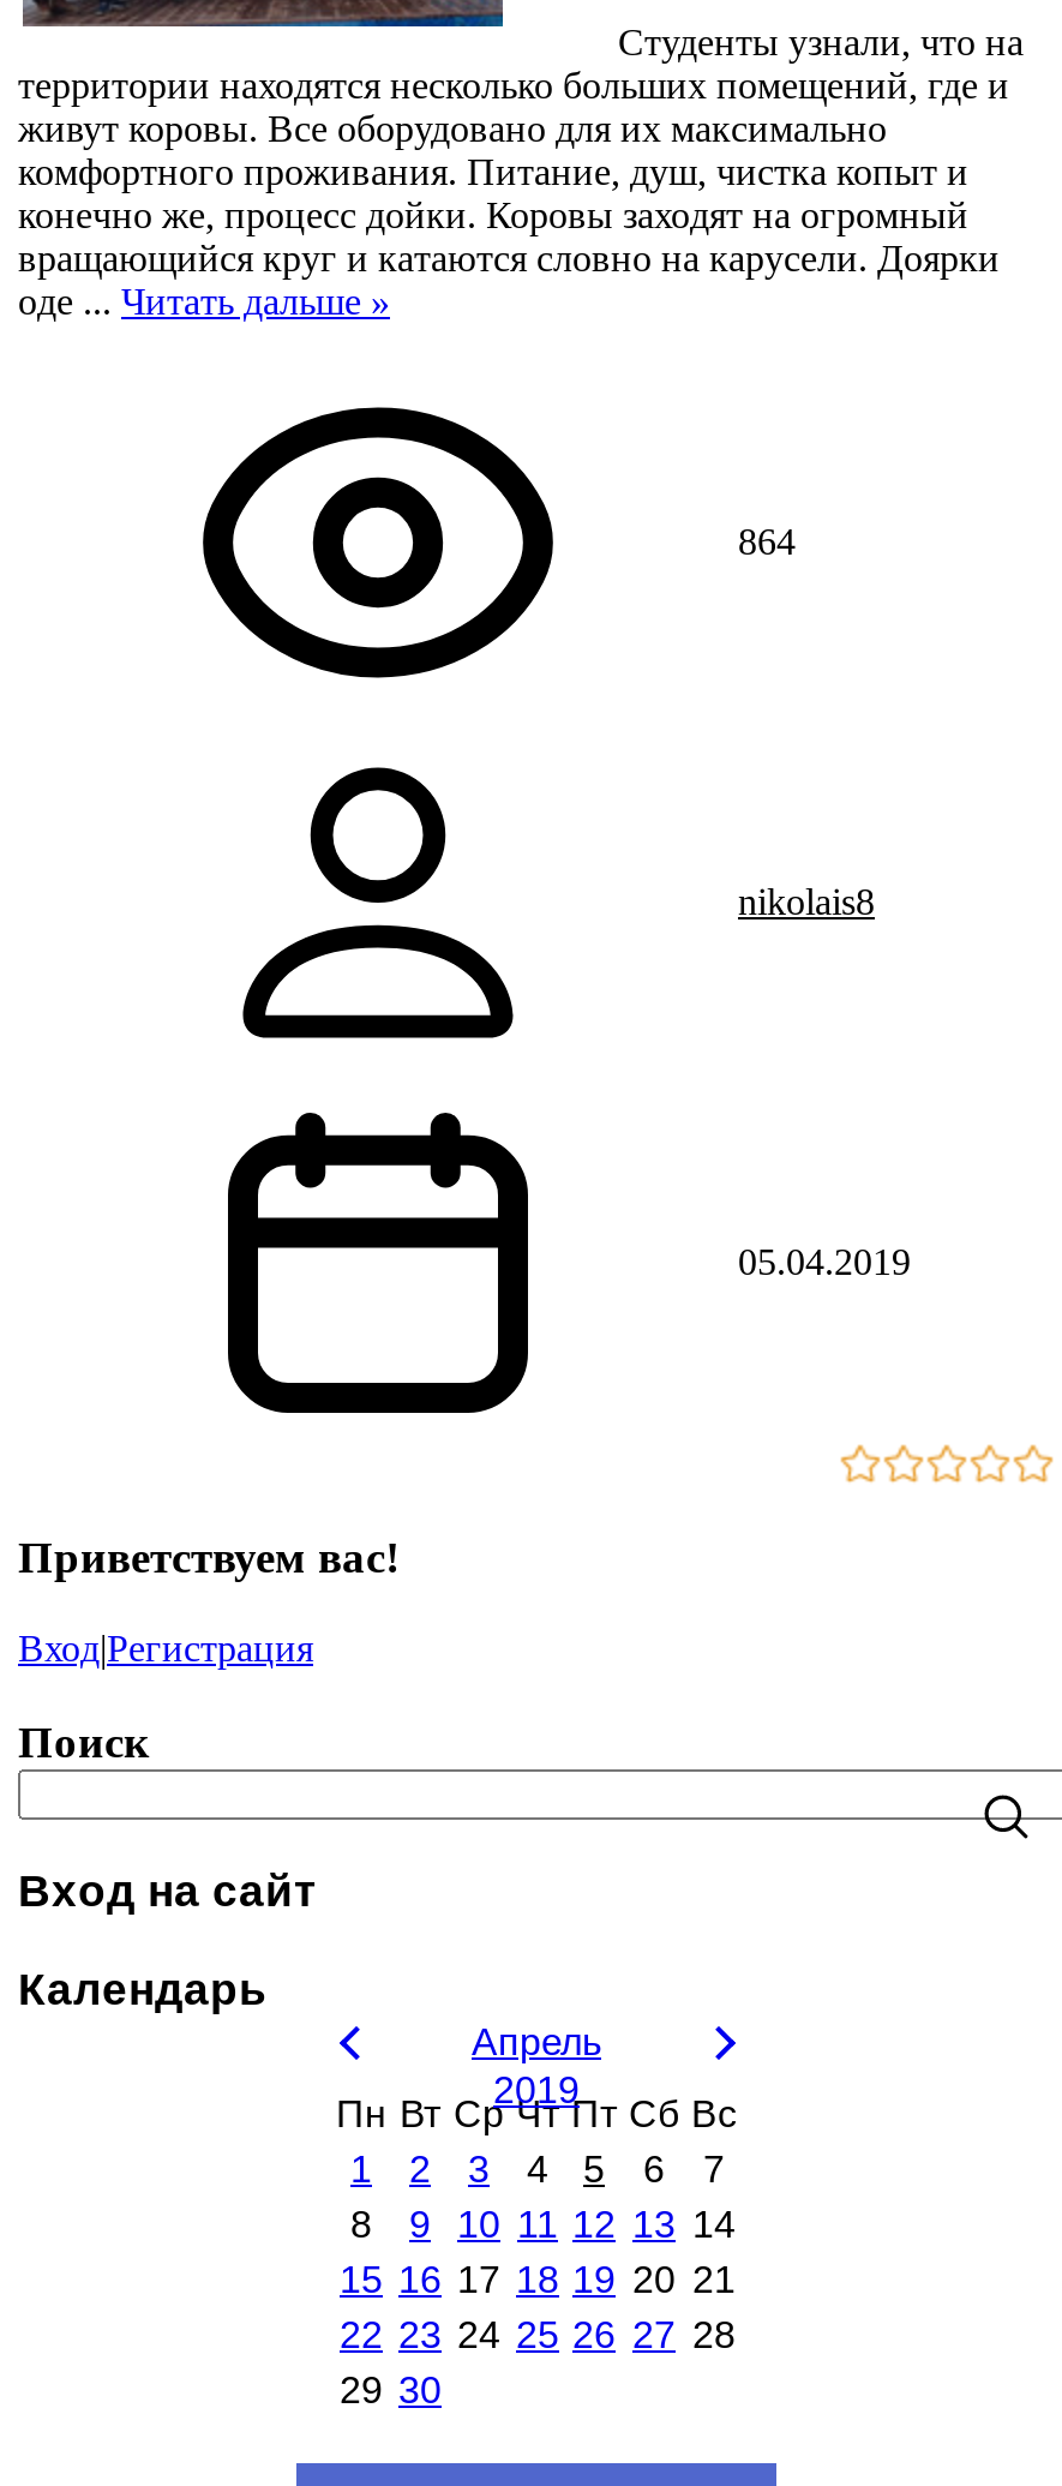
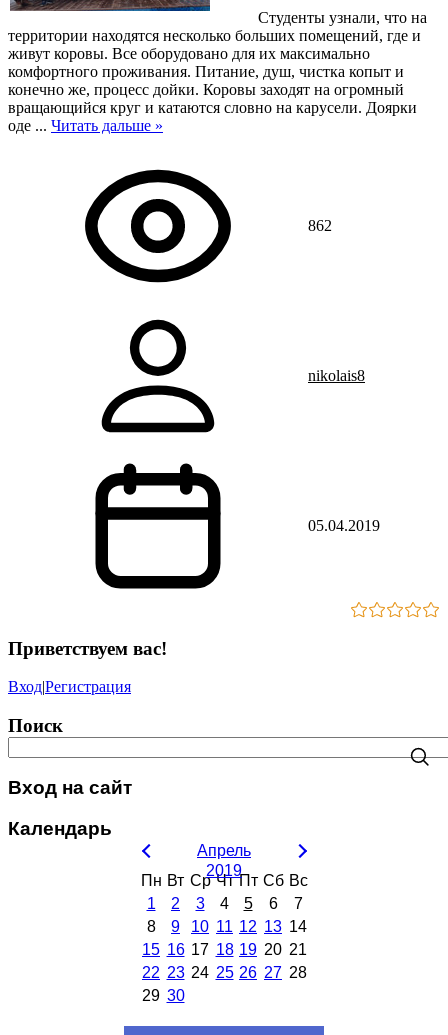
[738,521,796,562] 864 -> [308,217,332,234] 862

